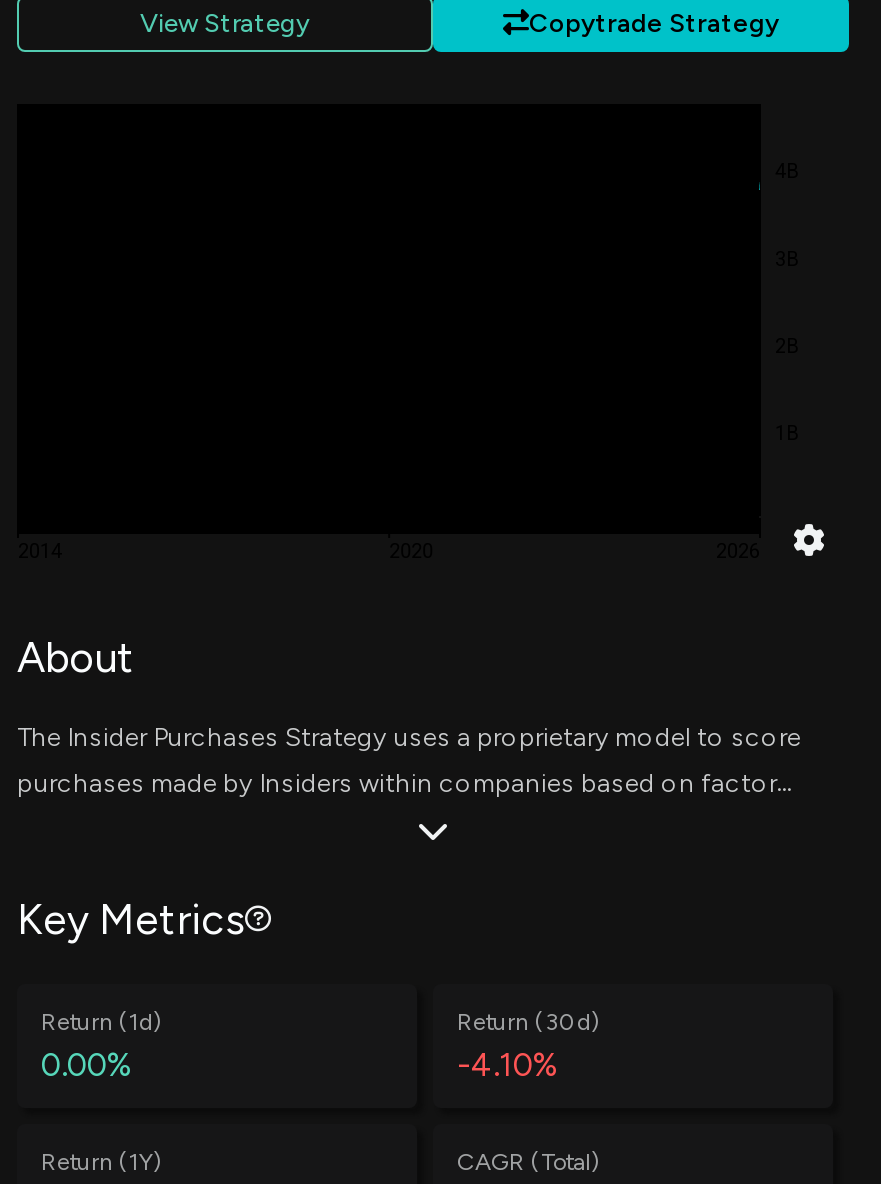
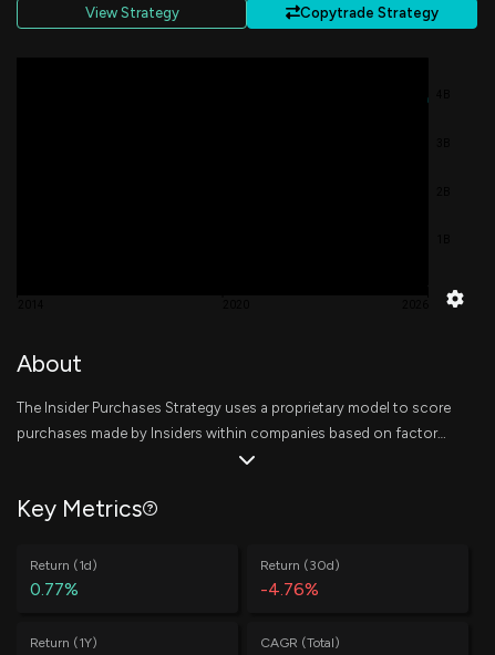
[41,1046,133,1084] 0.00% -> [30,578,79,599] 0.77%
[457,1046,559,1084] -4.10% -> [260,578,319,599] -4.76%

